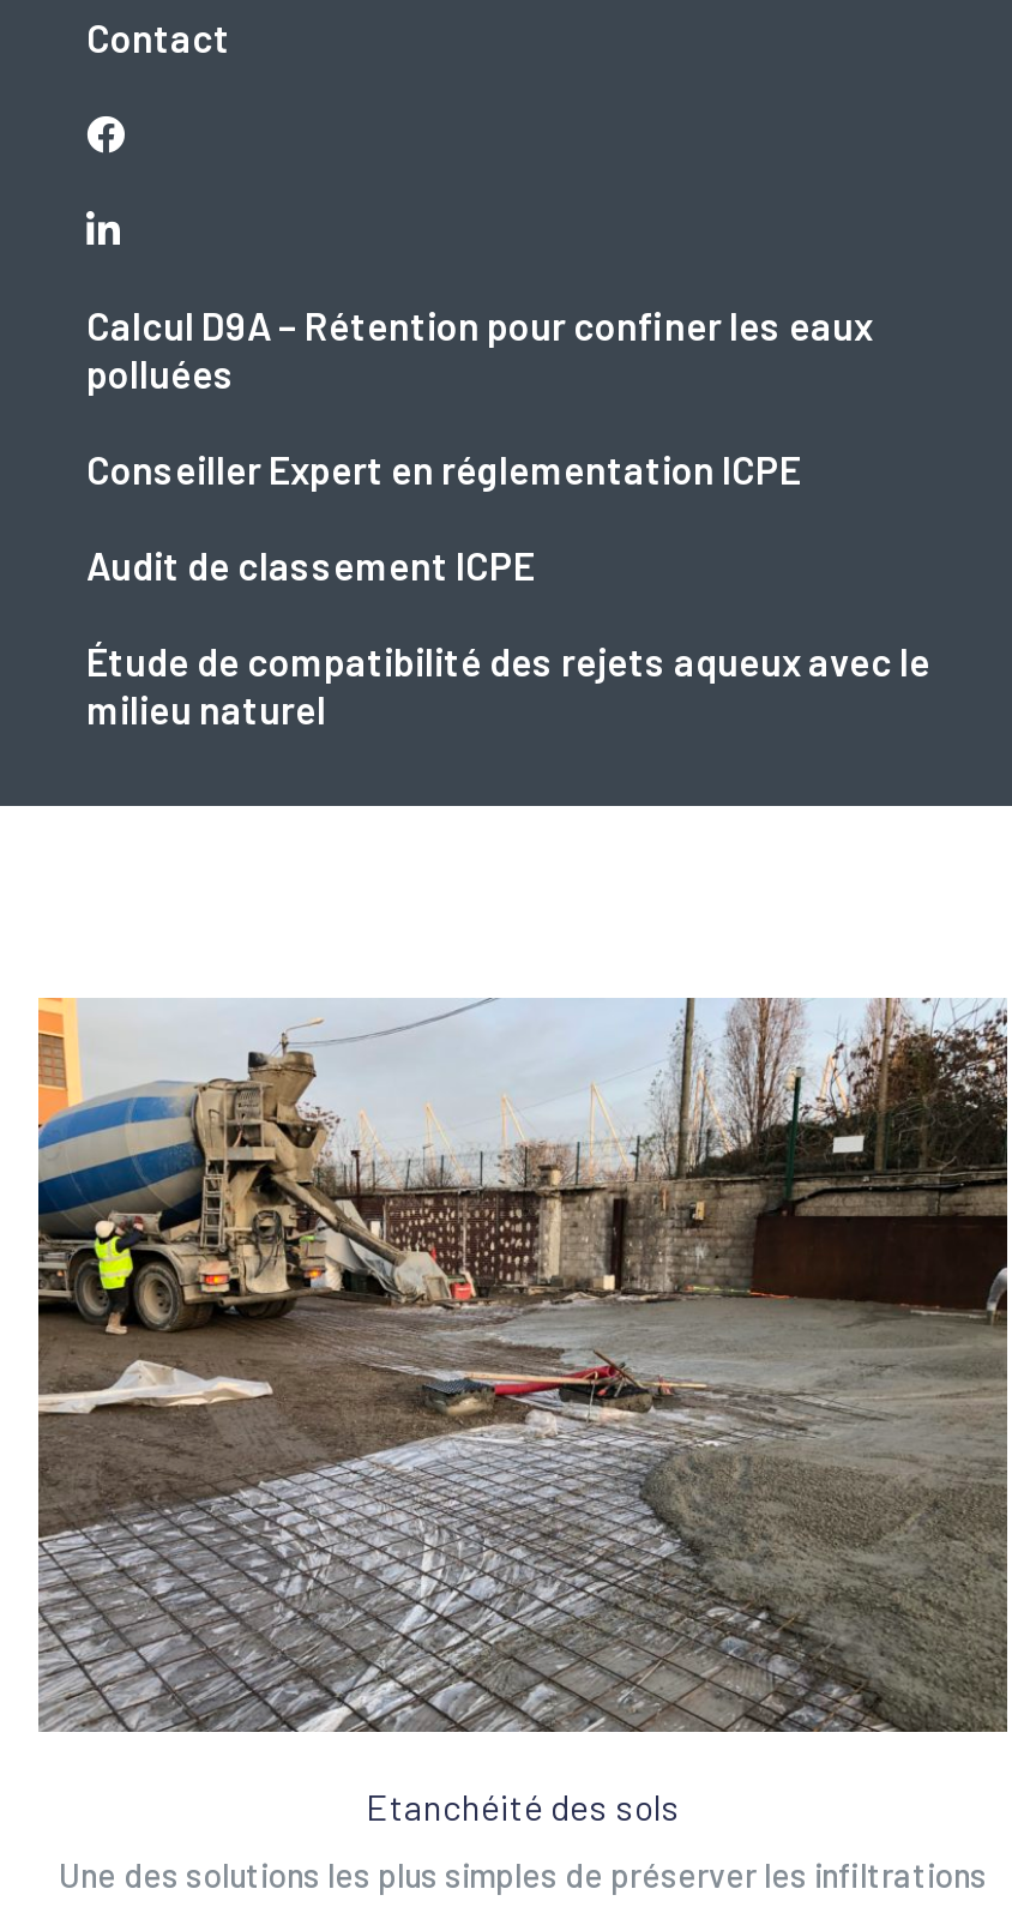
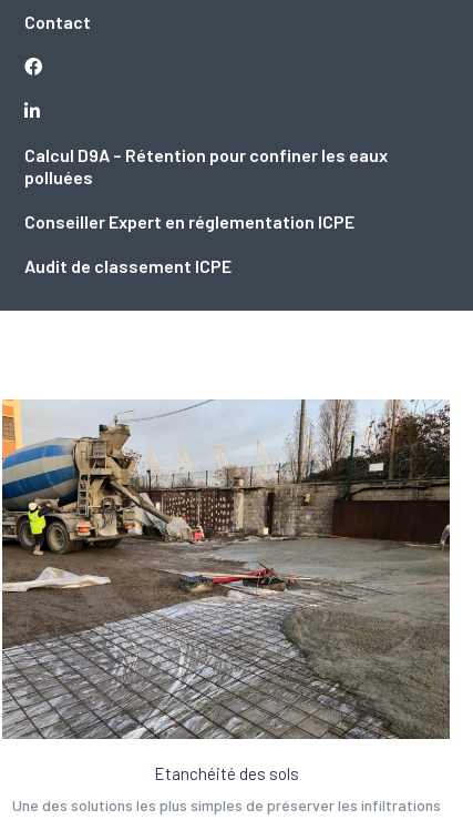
[86,638,930,732] Étude de compatibilité des rejets aqueux avec le | milieu naturel -> none

